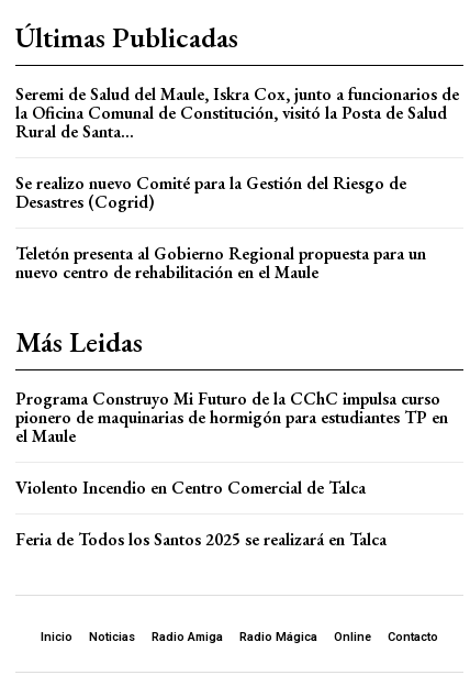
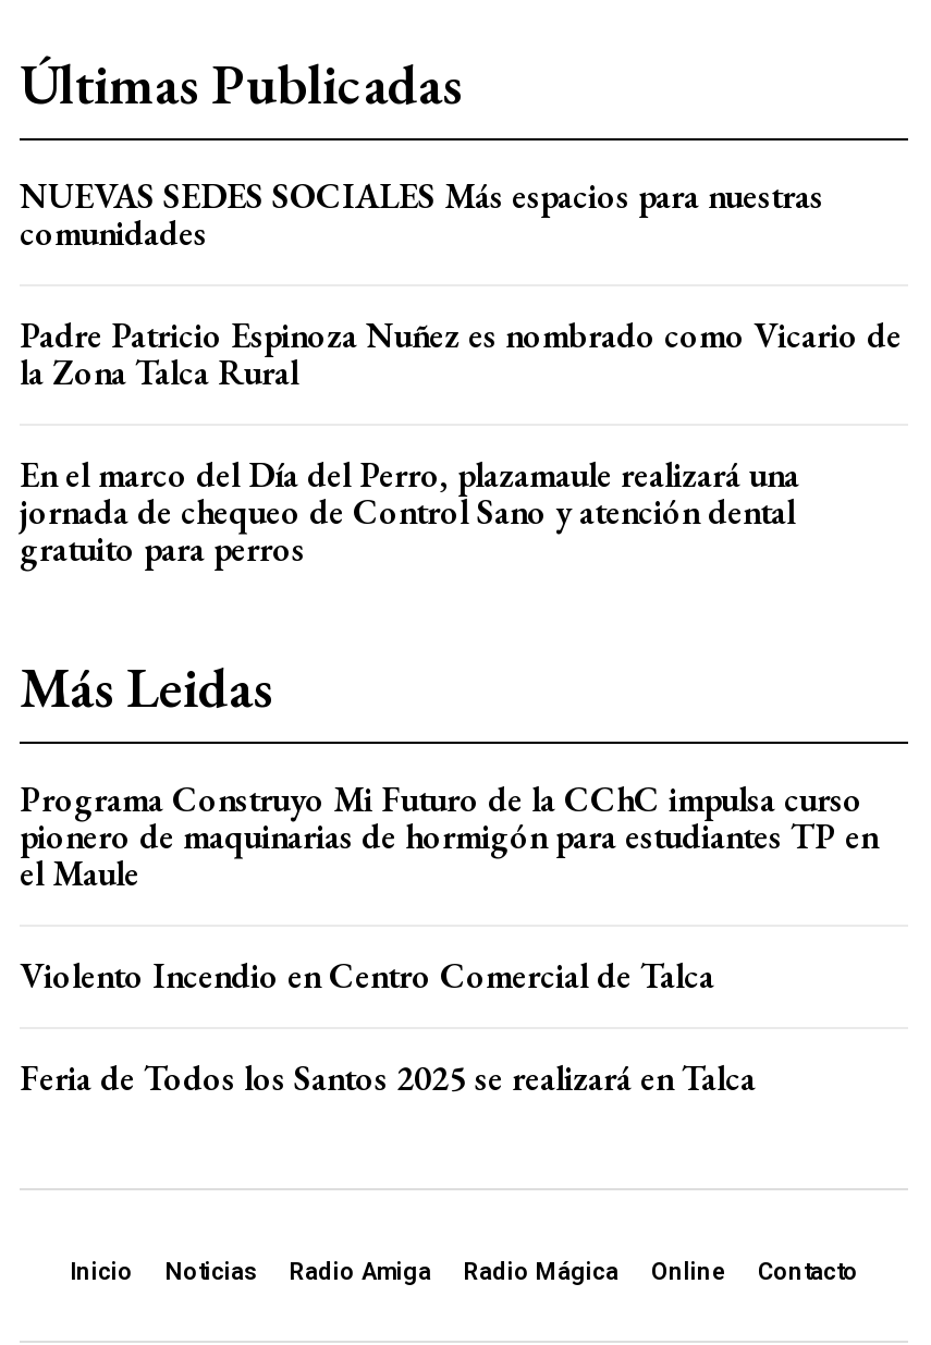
[15,82,459,143] Seremi de Salud del Maule, Iskra Cox, junto a funcionarios de | la Oficina Comunal de Constitución, visitó la Posta de Salud | Rural de Santa... -> [20,173,823,256] NUEVAS SEDES SOCIALES Más espacios para nuestras | comunidades
[15,171,406,213] Se realizo nuevo Comité para la Gestión del Riesgo de | Desastres (Cogrid) -> [20,312,902,395] Padre Patricio Espinoza Nuñez es nombrado como Vicario de | la Zona Talca Rural
[15,242,426,284] Teletón presenta al Gobierno Regional propuesta para un | nuevo centro de rehabilitación en el Maule -> [20,452,799,572] En el marco del Día del Perro, plazamaule realizará una | jornada de chequeo de Control Sano y atención dental | gratuito para perros

